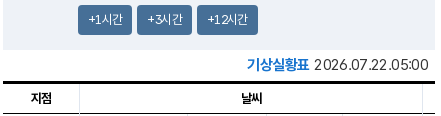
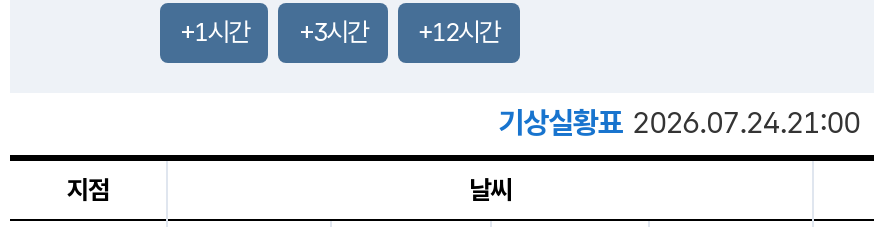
[247,56,428,74] 기상실황표 2026.07.22.05:00 -> [499,105,860,141] 기상실황표 2026.07.24.21:00

